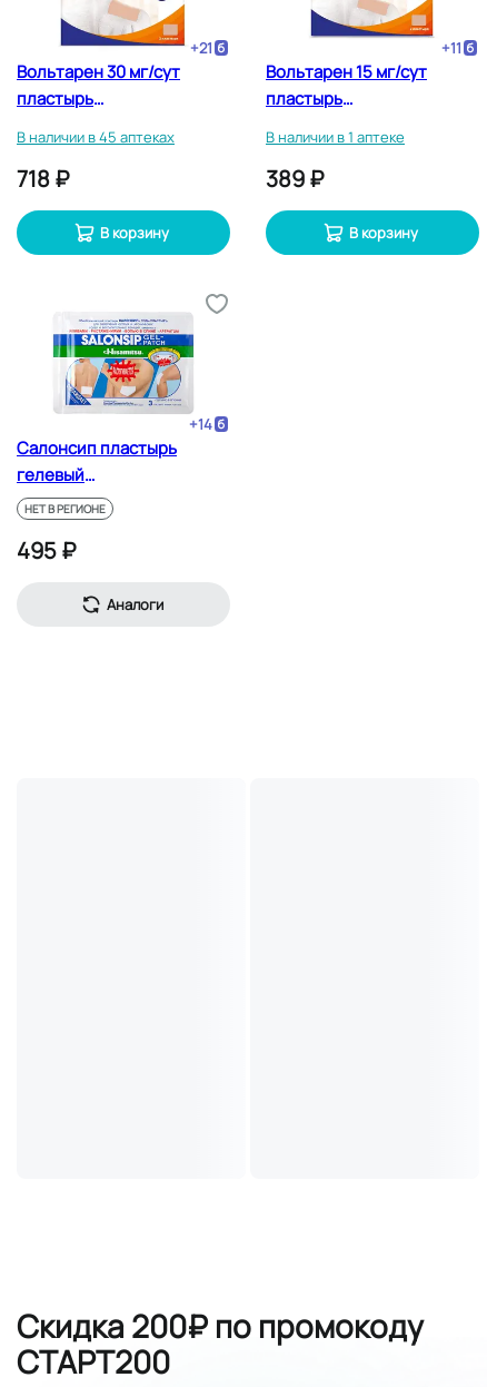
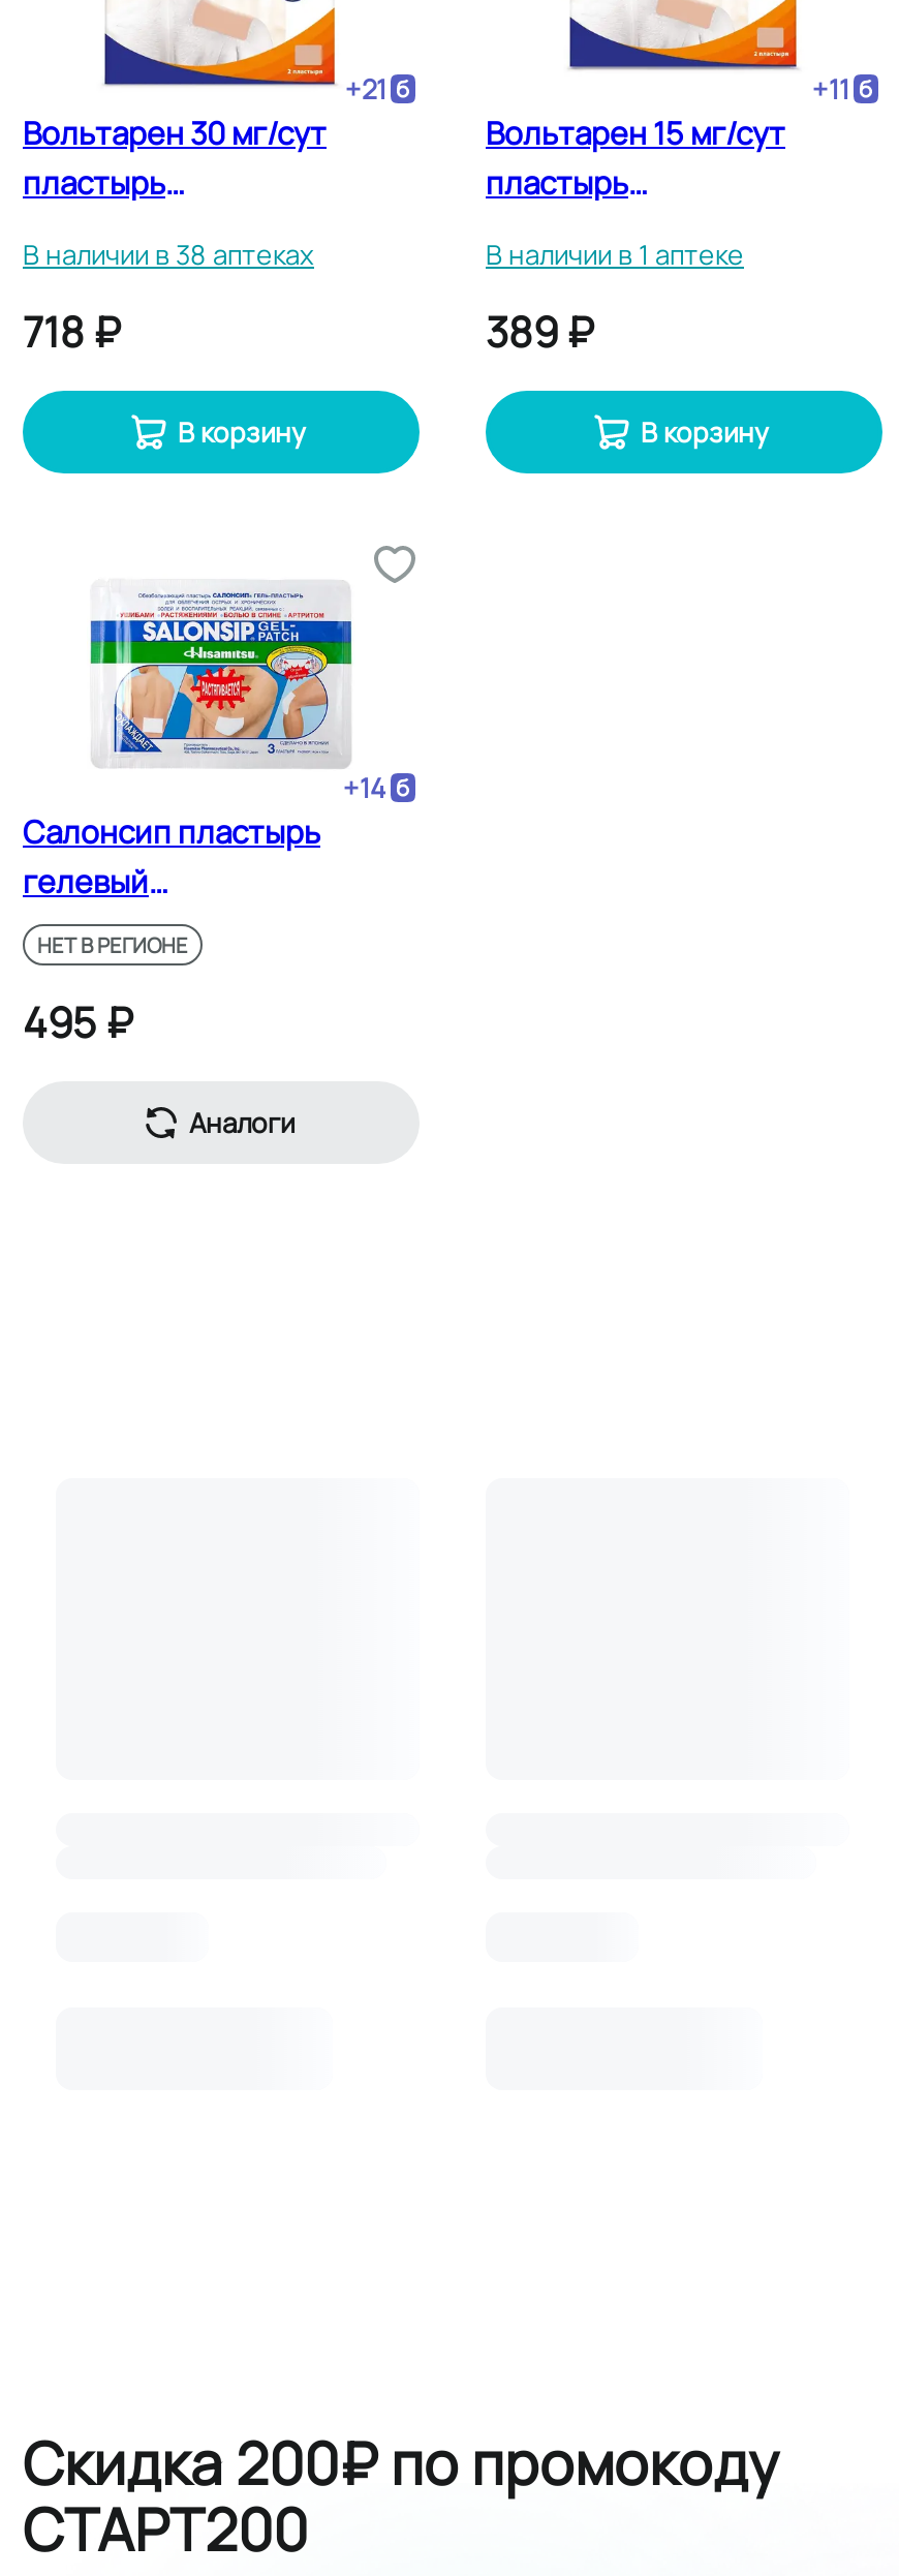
[17,127,175,147] В наличии в 45 аптеках -> [23,235,314,273] В наличии в 38 аптеках

